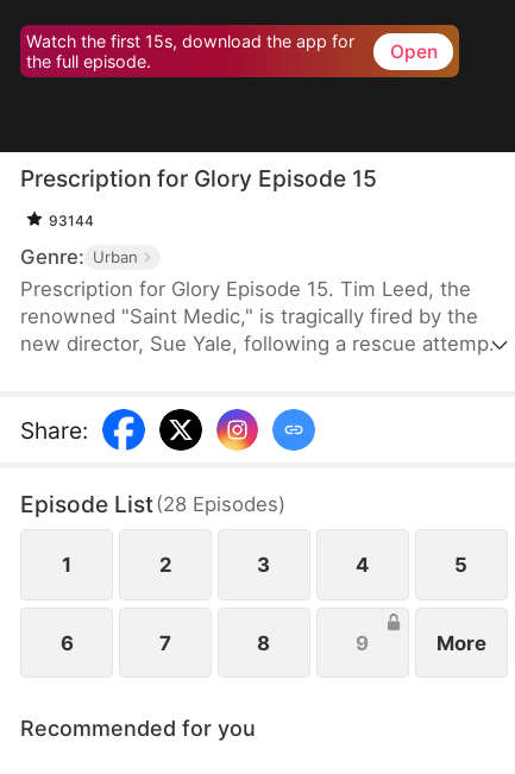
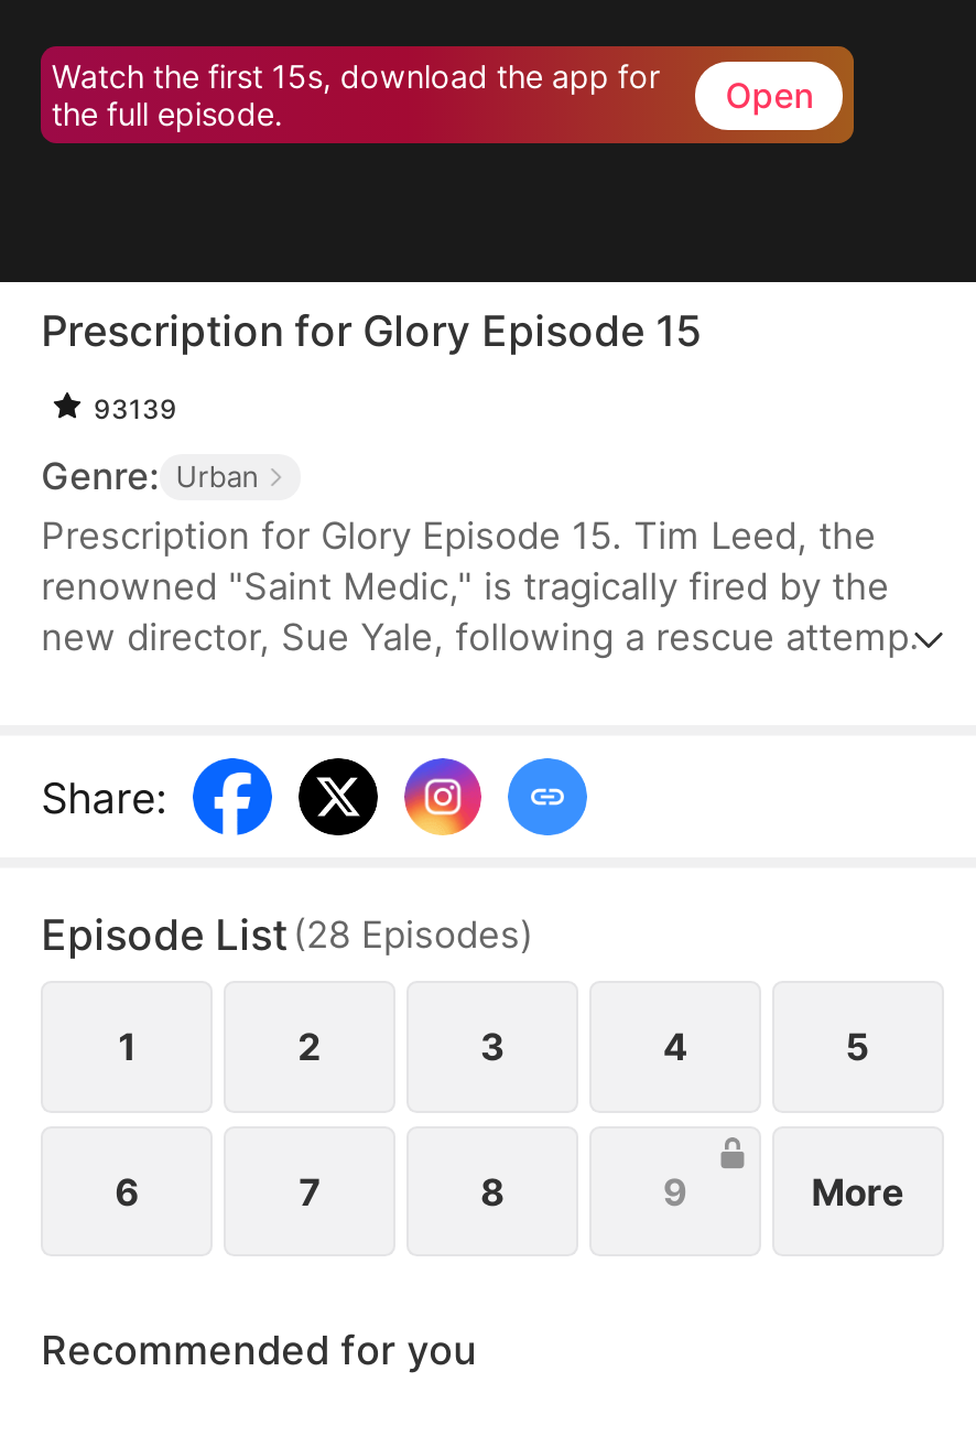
[49,211,94,229] 93144 -> [94,392,177,425] 93139

